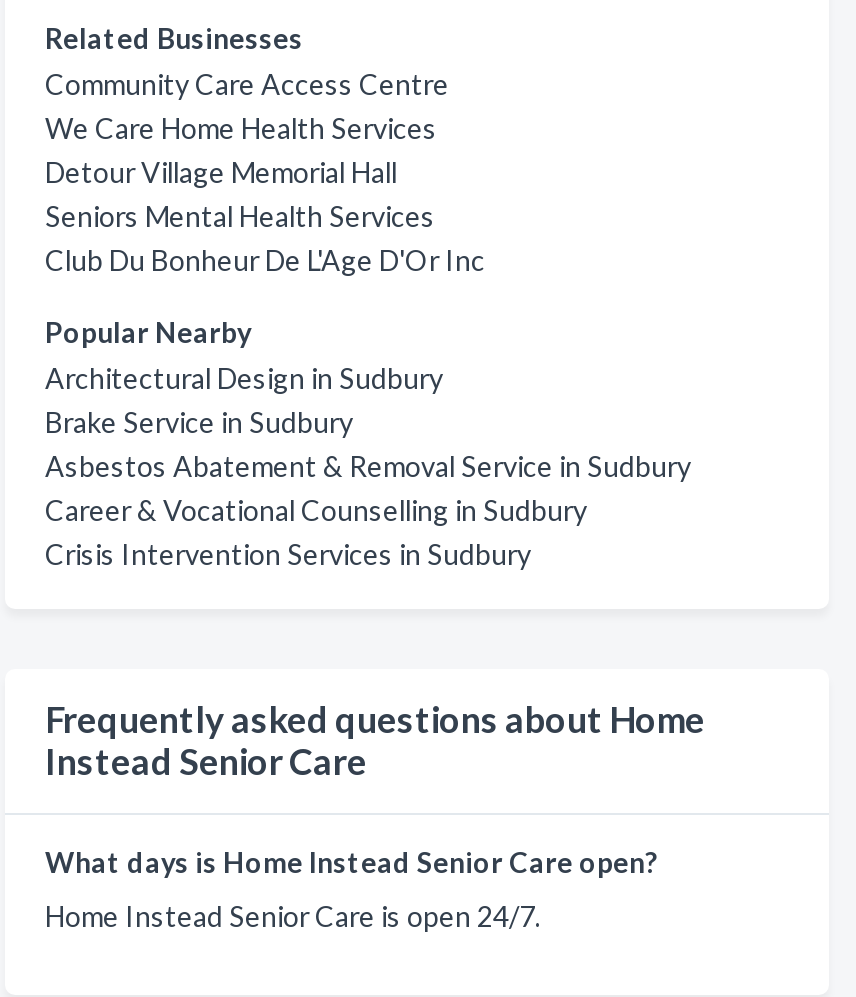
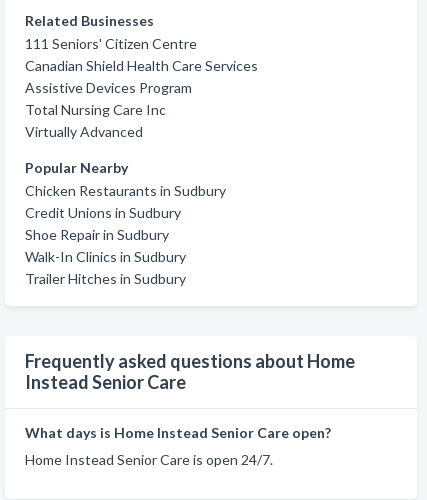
[45,67,485,277] Community Care Access Centre | We Care Home Health Services | Detour Village Memorial Hall | Seniors Mental Health Services | Club Du Bonheur De L'Age D'Or Inc -> [25,35,258,140] 111 Seniors' Citizen Centre | Canadian Shield Health Care Services | Assistive Devices Program | Total Nursing Care Inc | Virtually Advanced
[45,361,691,571] Architectural Design in Sudbury | Brake Service in Sudbury | Asbestos Abatement & Removal Service in Sudbury | Career & Vocational Counselling in Sudbury | Crisis Intervention Services in Sudbury -> [25,182,226,287] Chicken Restaurants in Sudbury | Credit Unions in Sudbury | Shoe Repair in Sudbury | Walk-In Clinics in Sudbury | Trailer Hitches in Sudbury

